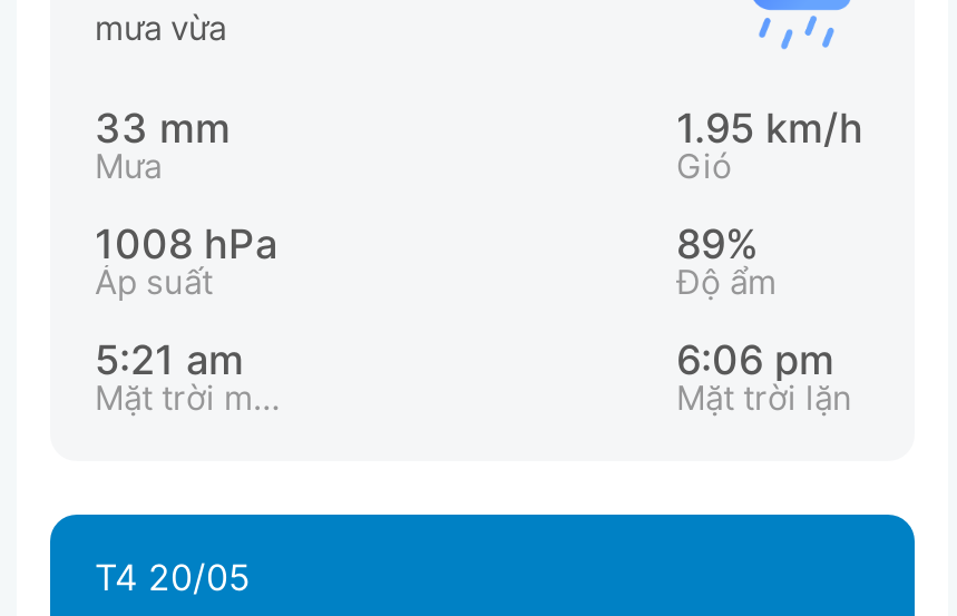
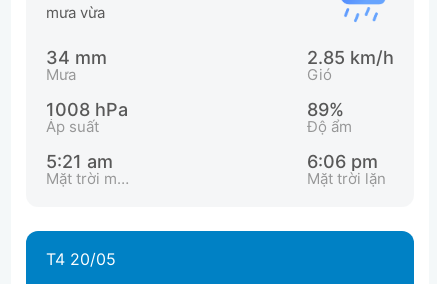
[95,104,231,151] 33 mm -> [46,47,107,68] 34 mm
[676,104,863,151] 1.95 km/h -> [307,47,394,68] 2.85 km/h

